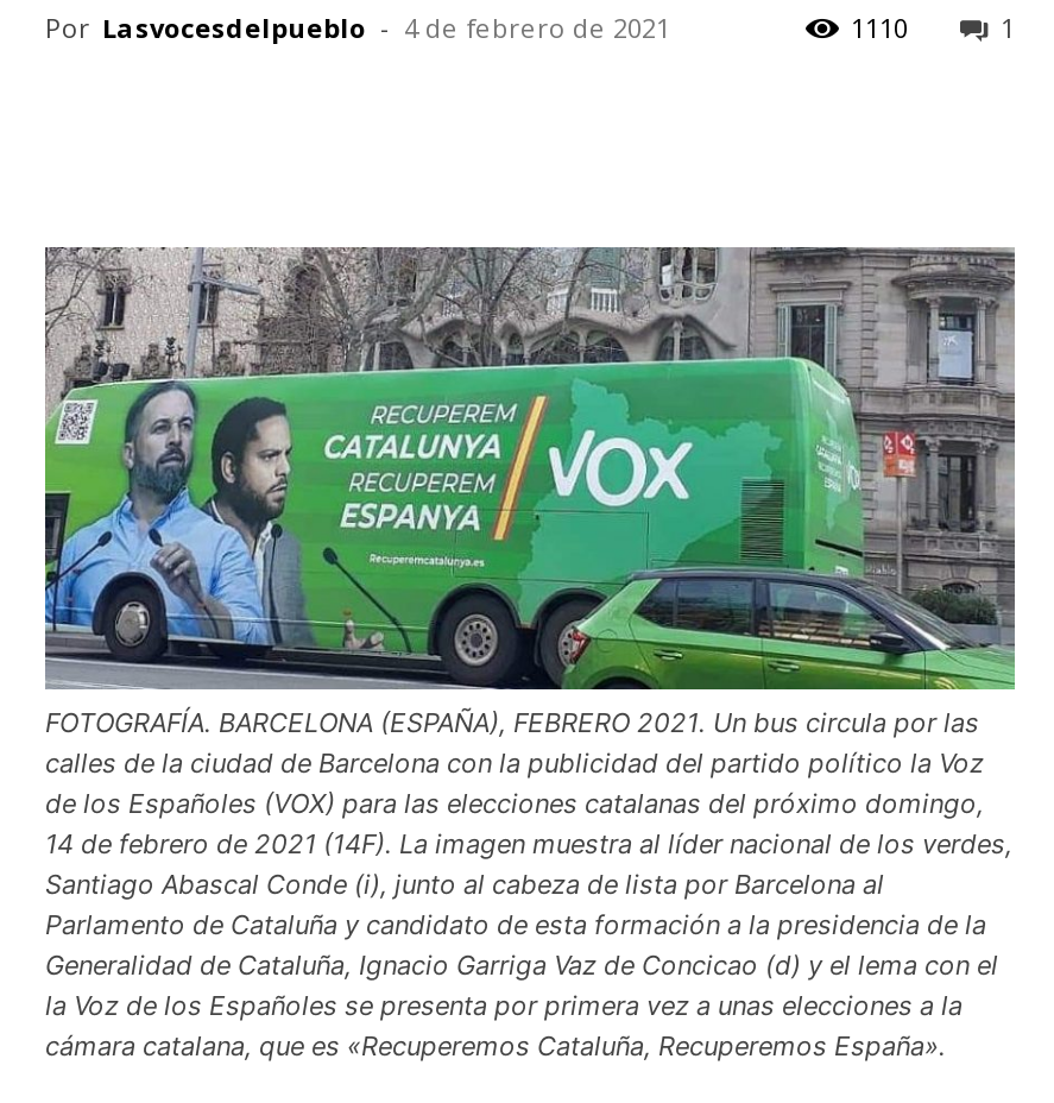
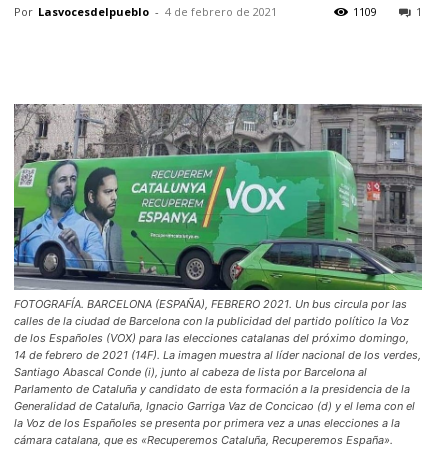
[851,10,908,45] 1110 -> [353,4,377,19] 1109

